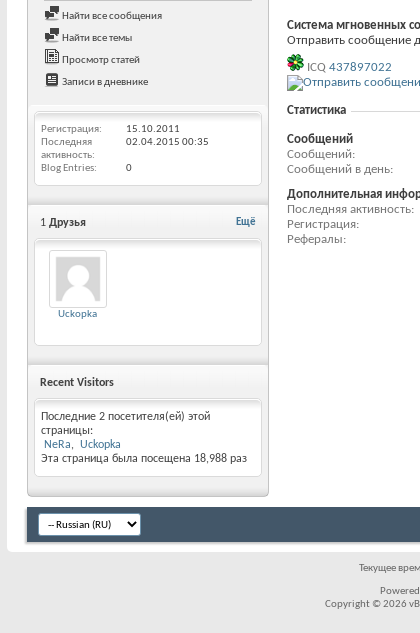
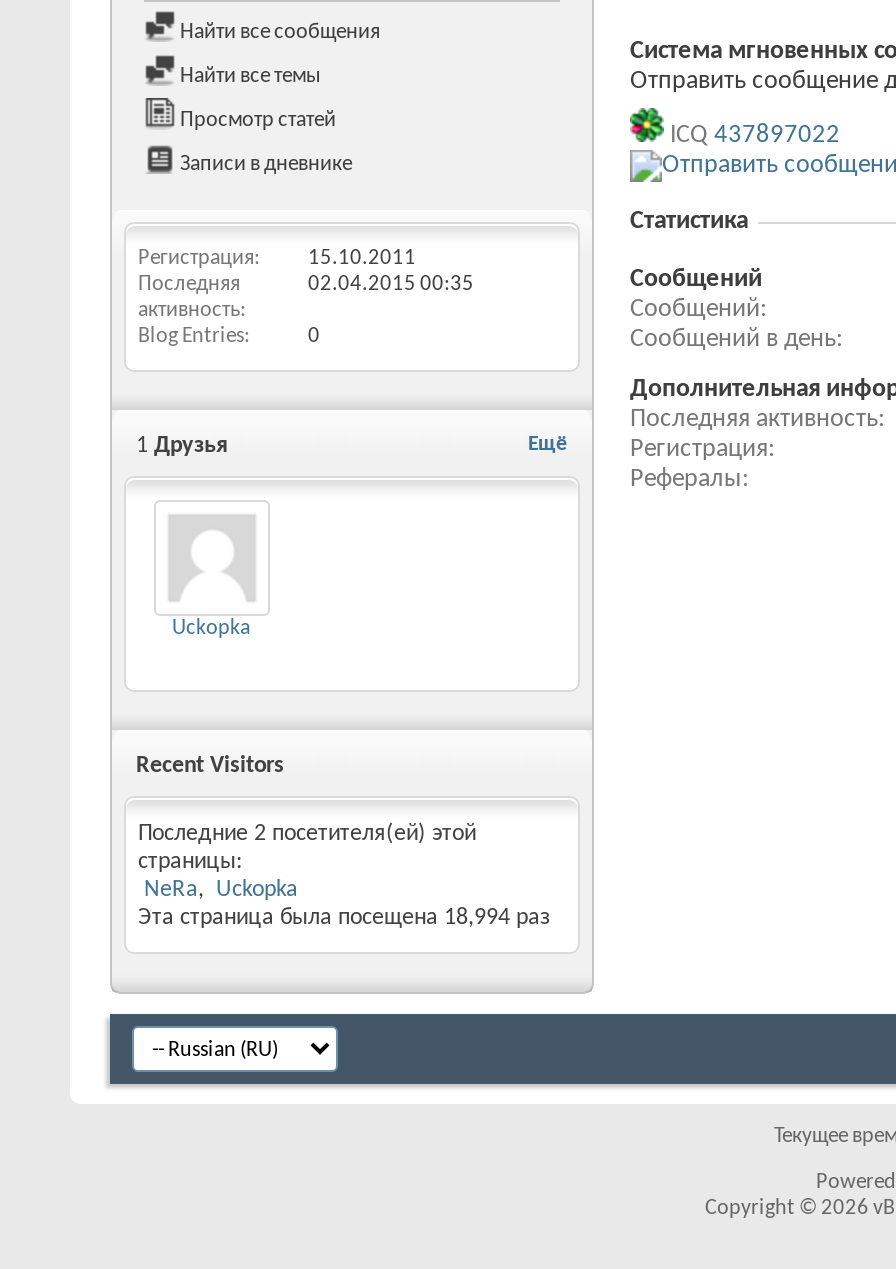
[41,453,247,465] Эта страница была посещена 18,988 раз -> [138,906,550,930] Эта страница была посещена 18,994 раз

